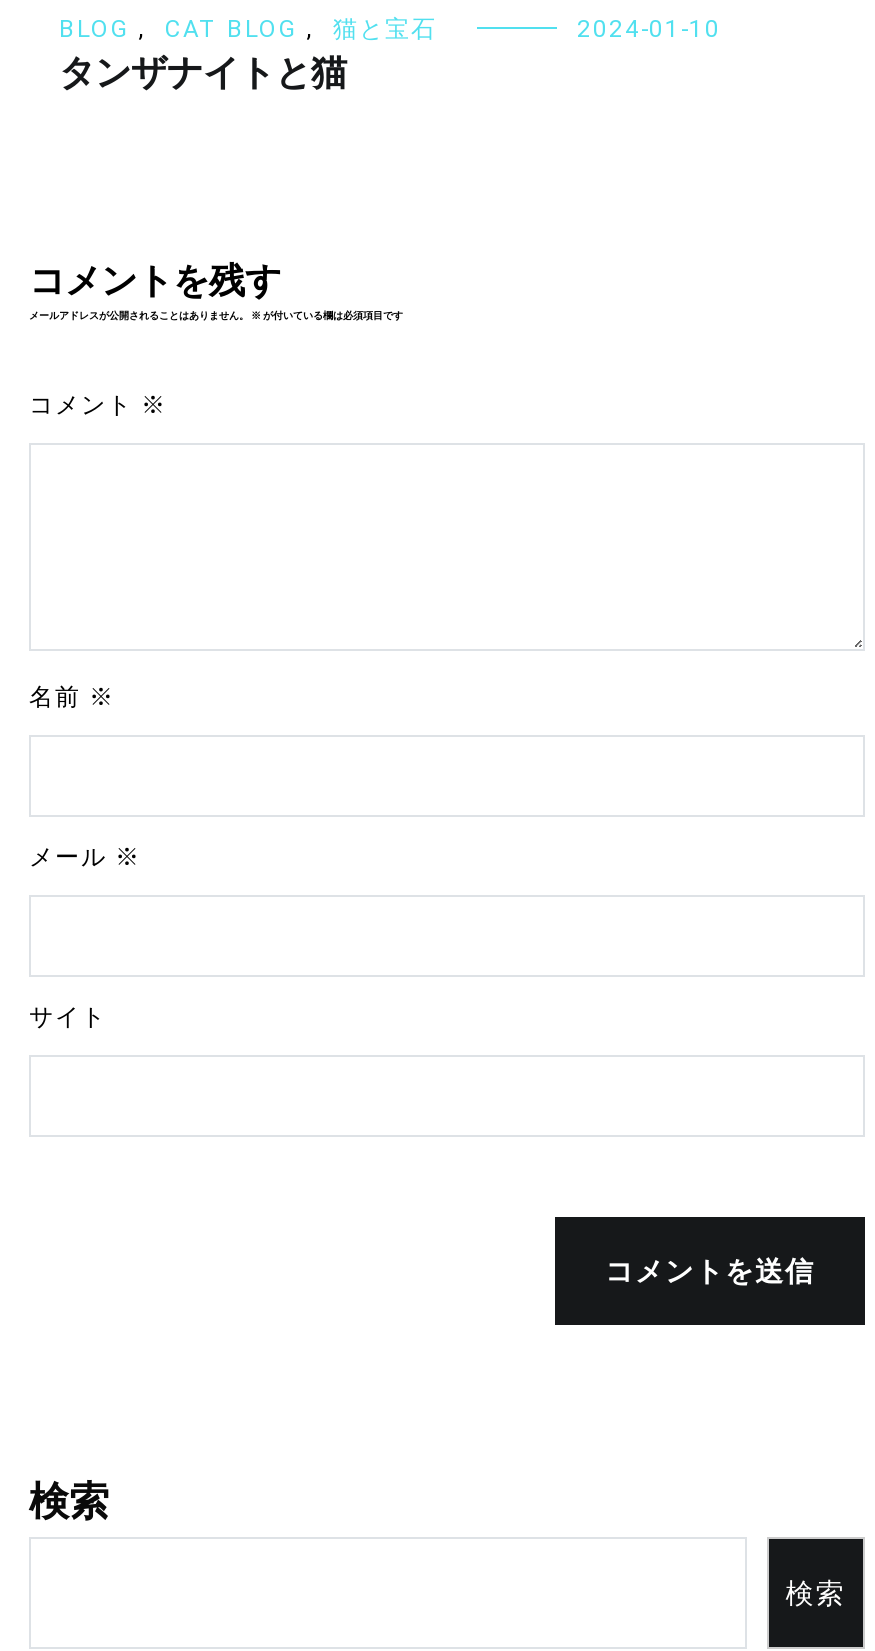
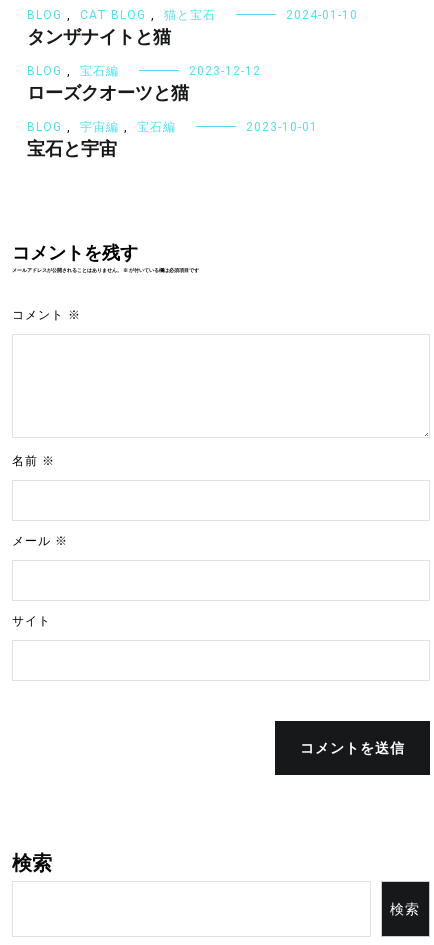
none -> [27,64,318,165] BLOG , 宝石編 | 2023-12-12 | ローズクオーツと猫 | BLOG , 宇宙編 , 宝石編 | 2023-10-01 | 宝石と宇宙

